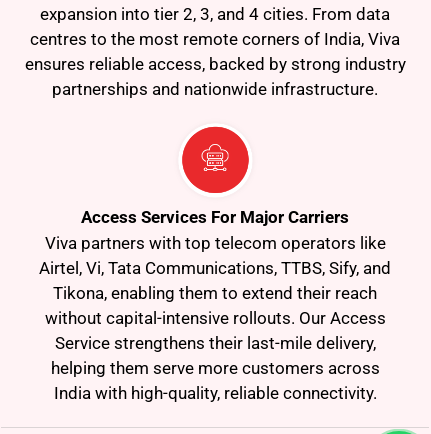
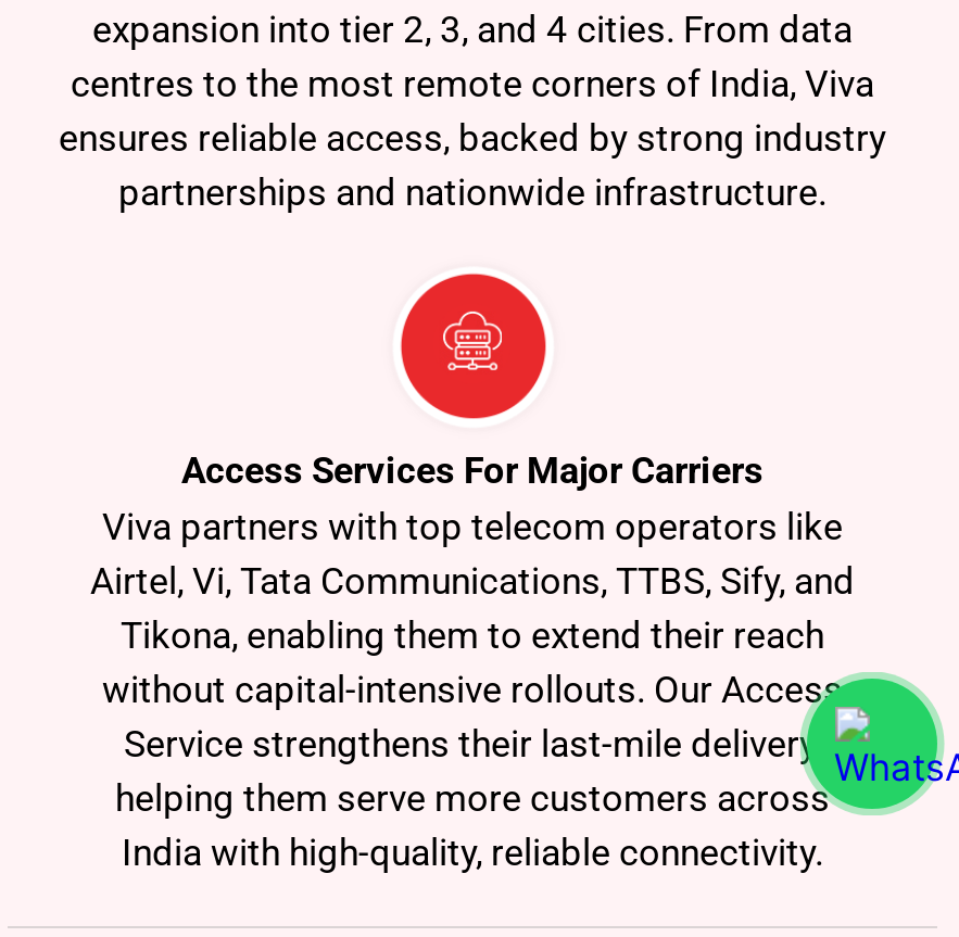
none -> [829,671,952,816] [image]

